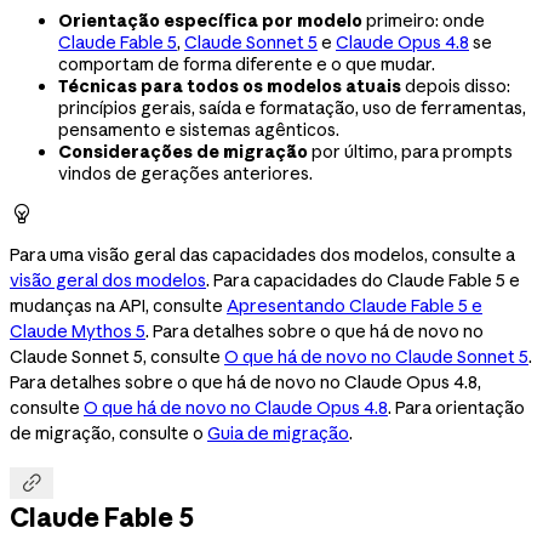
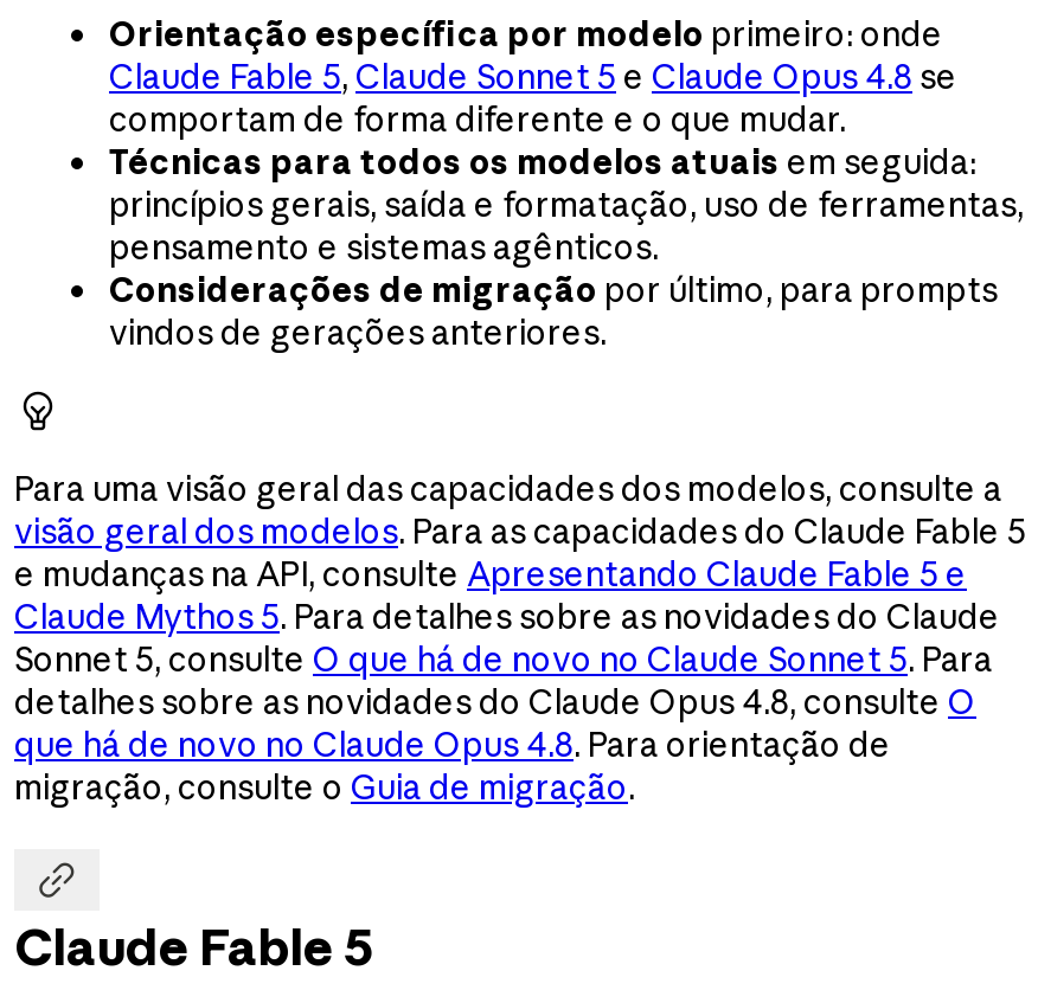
[58,75,510,97] Técnicas para todos os modelos atuais depois disso: -> [109,140,976,183] Técnicas para todos os modelos atuais em seguida:
[10,269,532,444] visão geral dos modelos. Para capacidades do Claude Fable 5 e | mudanças na API, consulte Apresentando Claude Fable 5 e | Claude Mythos 5. Para detalhes sobre o que há de novo no | Claude Sonnet 5, consulte O que há de novo no Claude Sonnet 5. | Para detalhes sobre o que há de novo no Claude Opus 4.8, | consulte O que há de novo no Claude Opus 4.8. Para orientação | de migração, consulte o Guia de migração. -> [14,510,1026,808] visão geral dos modelos. Para as capacidades do Claude Fable 5 | e mudanças na API, consulte Apresentando Claude Fable 5 e | Claude Mythos 5. Para detalhes sobre as novidades do Claude | Sonnet 5, consulte O que há de novo no Claude Sonnet 5. Para | detalhes sobre as novidades do Claude Opus 4.8, consulte O | que há de novo no Claude Opus 4.8. Para orientação de | migração, consulte o Guia de migração.

